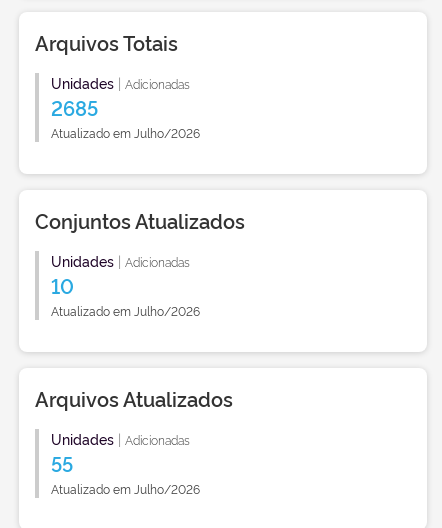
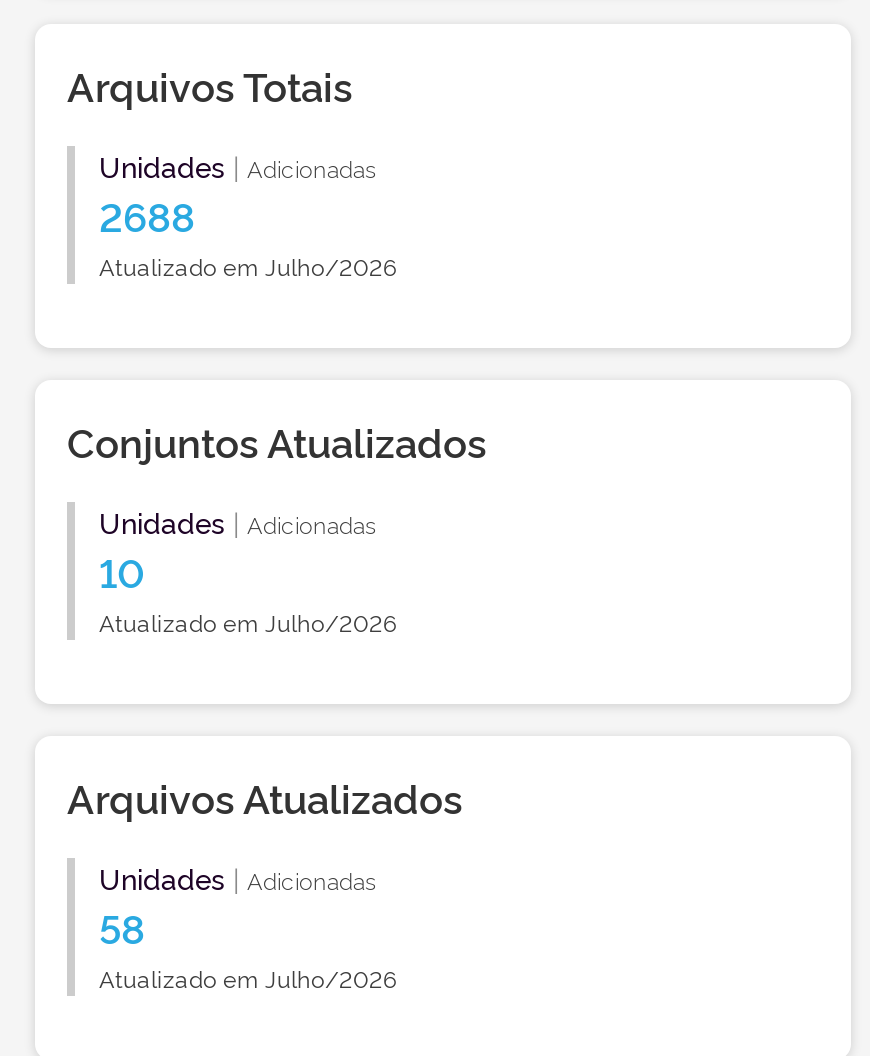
[51,92,98,120] 2685 -> [99,185,195,241] 2688
[51,448,73,476] 55 -> [99,897,145,953] 58

